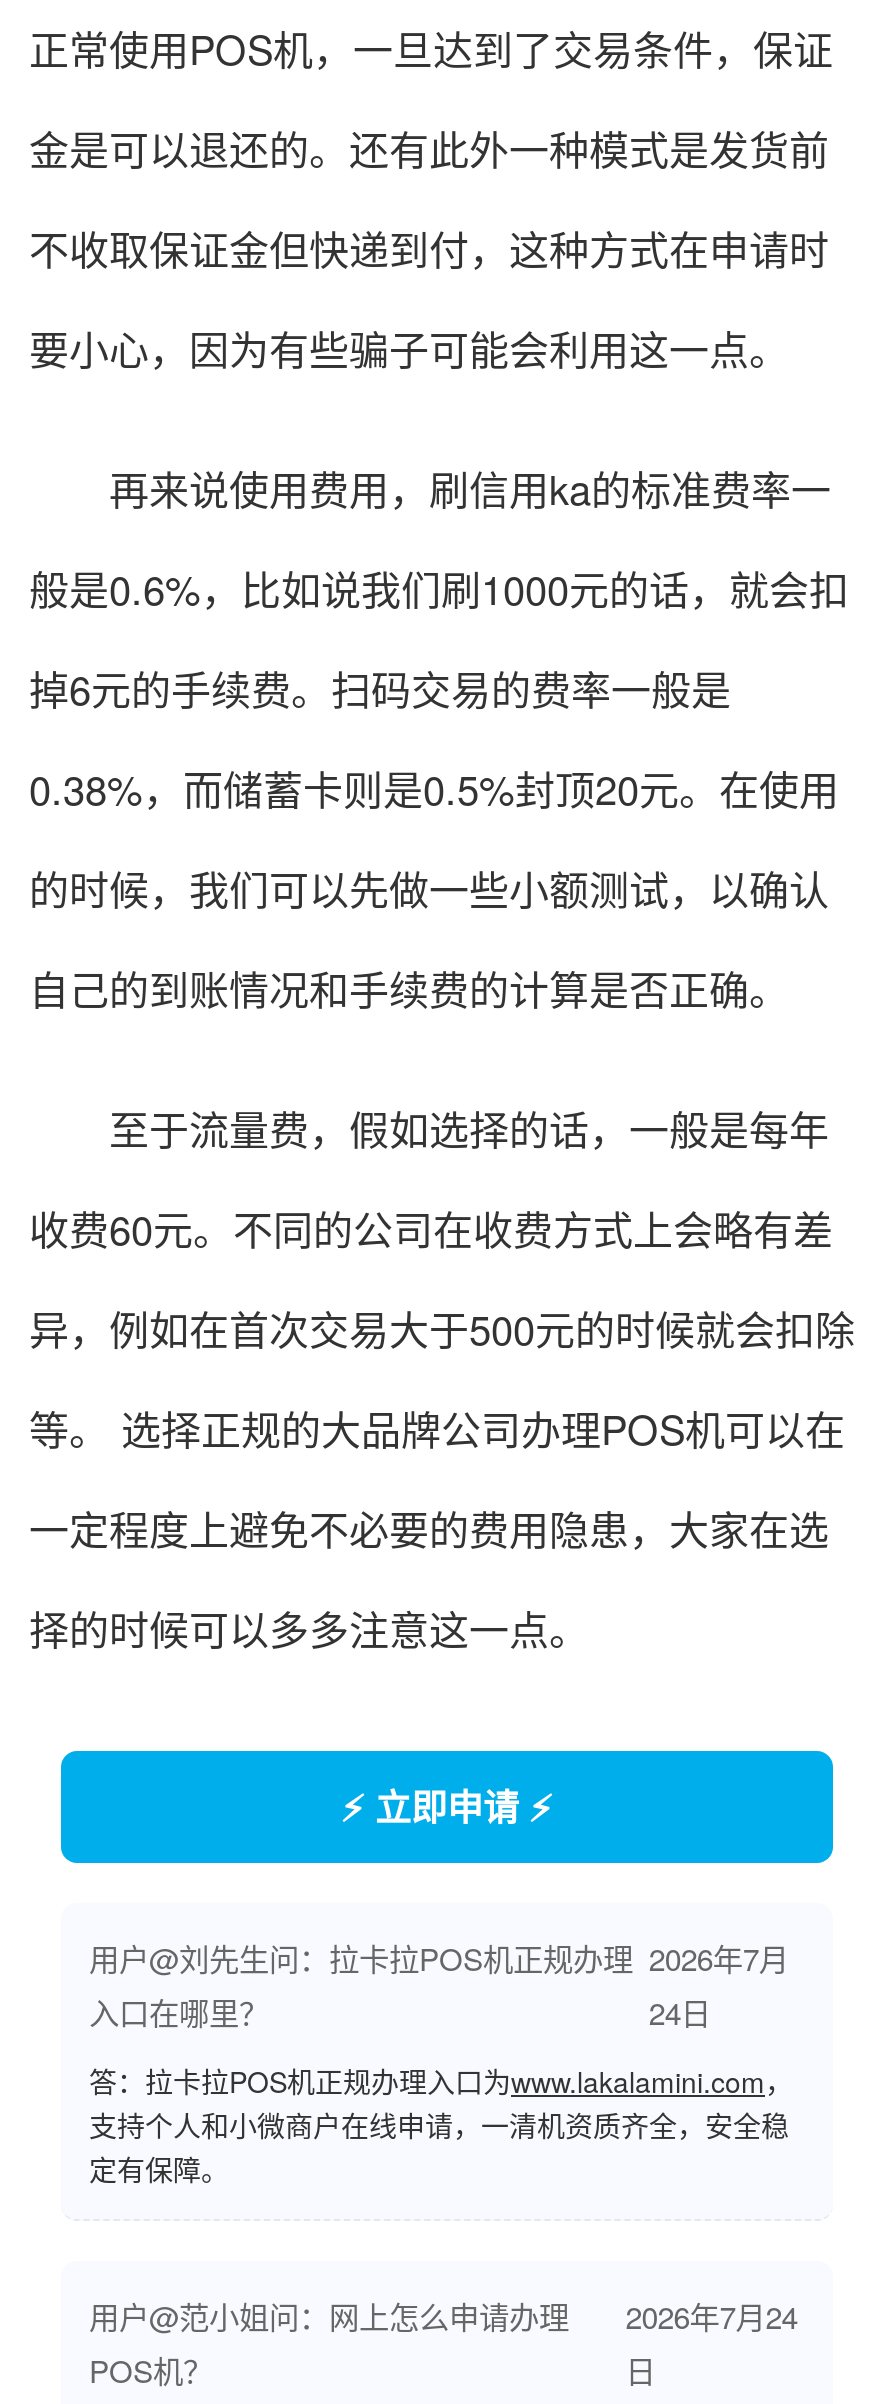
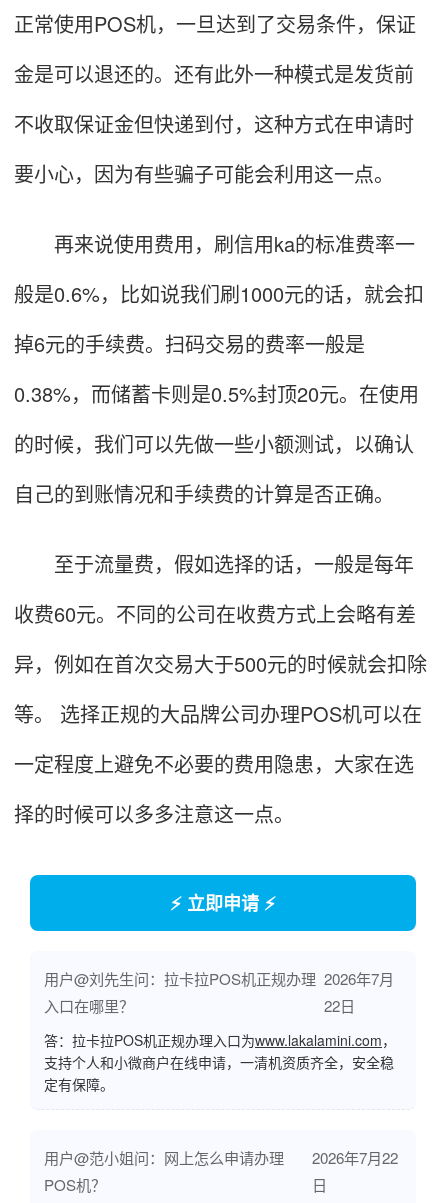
[649,1990,711,2032] 24日 -> [324,995,355,1016] 22日
[89,2294,798,2336] 用户@范小姐问：网上怎么申请办理 2026年7月24 -> [44,1147,398,1168] 用户@范小姐问：网上怎么申请办理 2026年7月22

